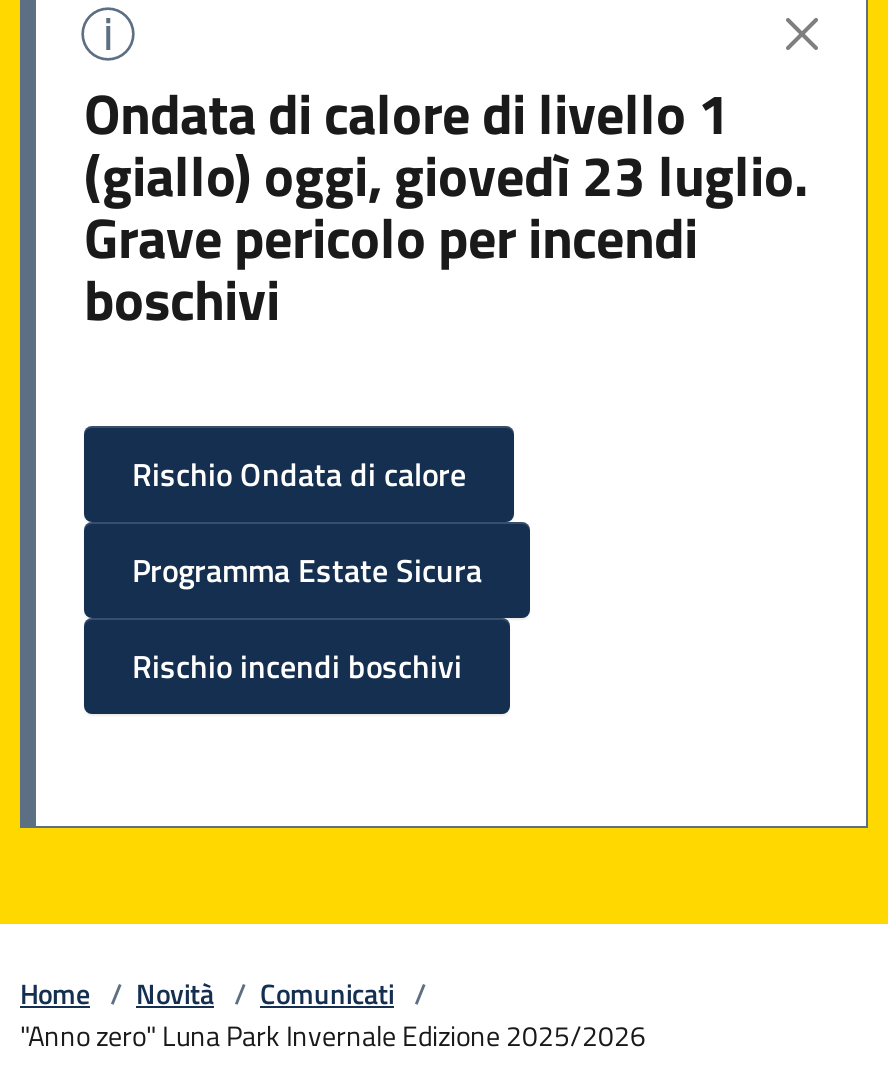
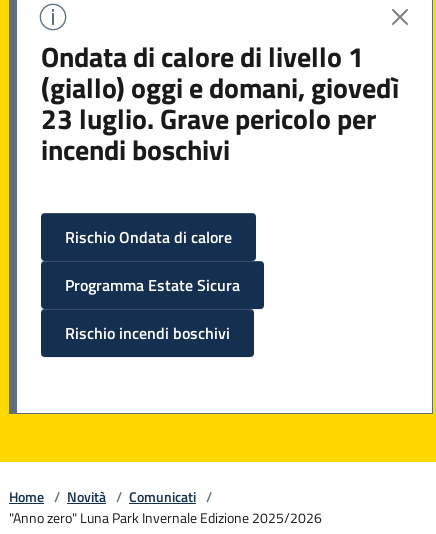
[84,132,808,342] (giallo) oggi, giovedì 23 luglio. | Grave pericolo per incendi | boschivi -> [41,66,399,171] (giallo) oggi e domani, giovedì | 23 luglio. Grave pericolo per | incendi boschivi

